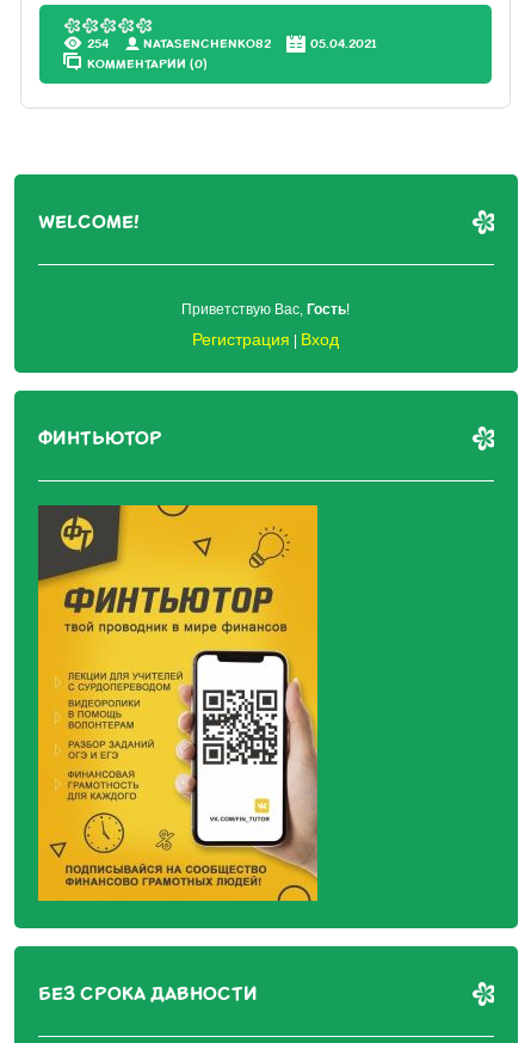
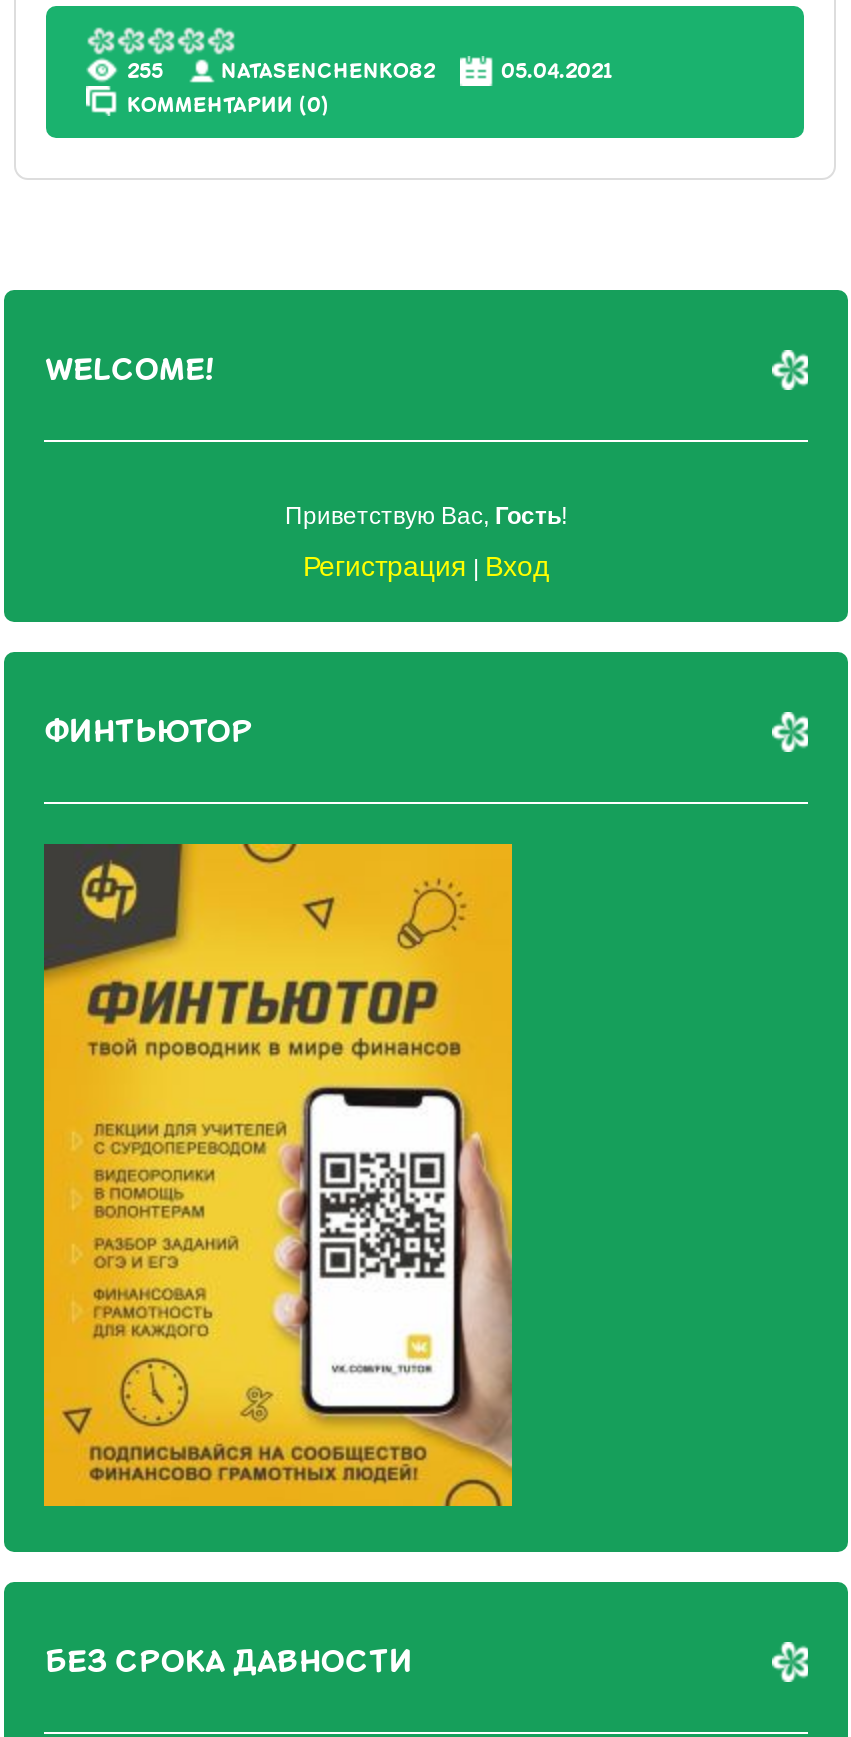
[88,36,109,51] 254 -> [127,58,163,84] 255

